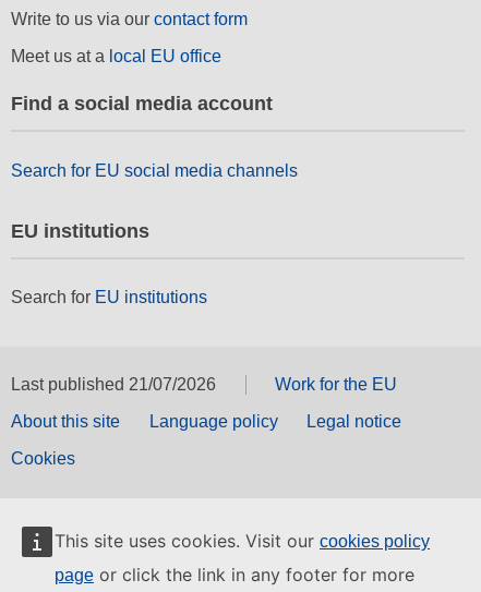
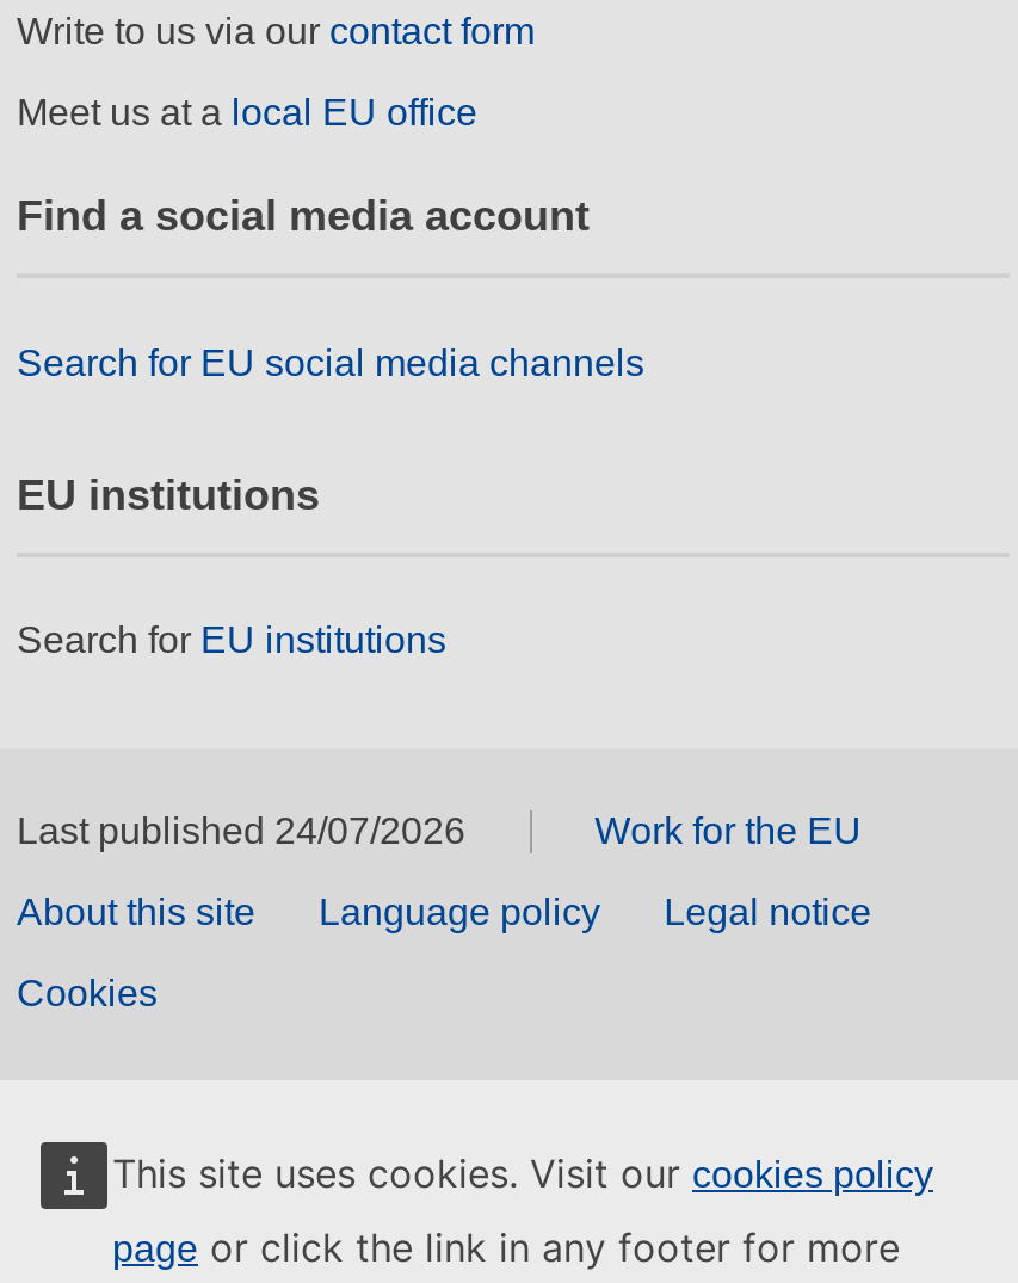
[11,376,216,394] Last published 21/07/2026 -> [17,812,465,852] Last published 24/07/2026

